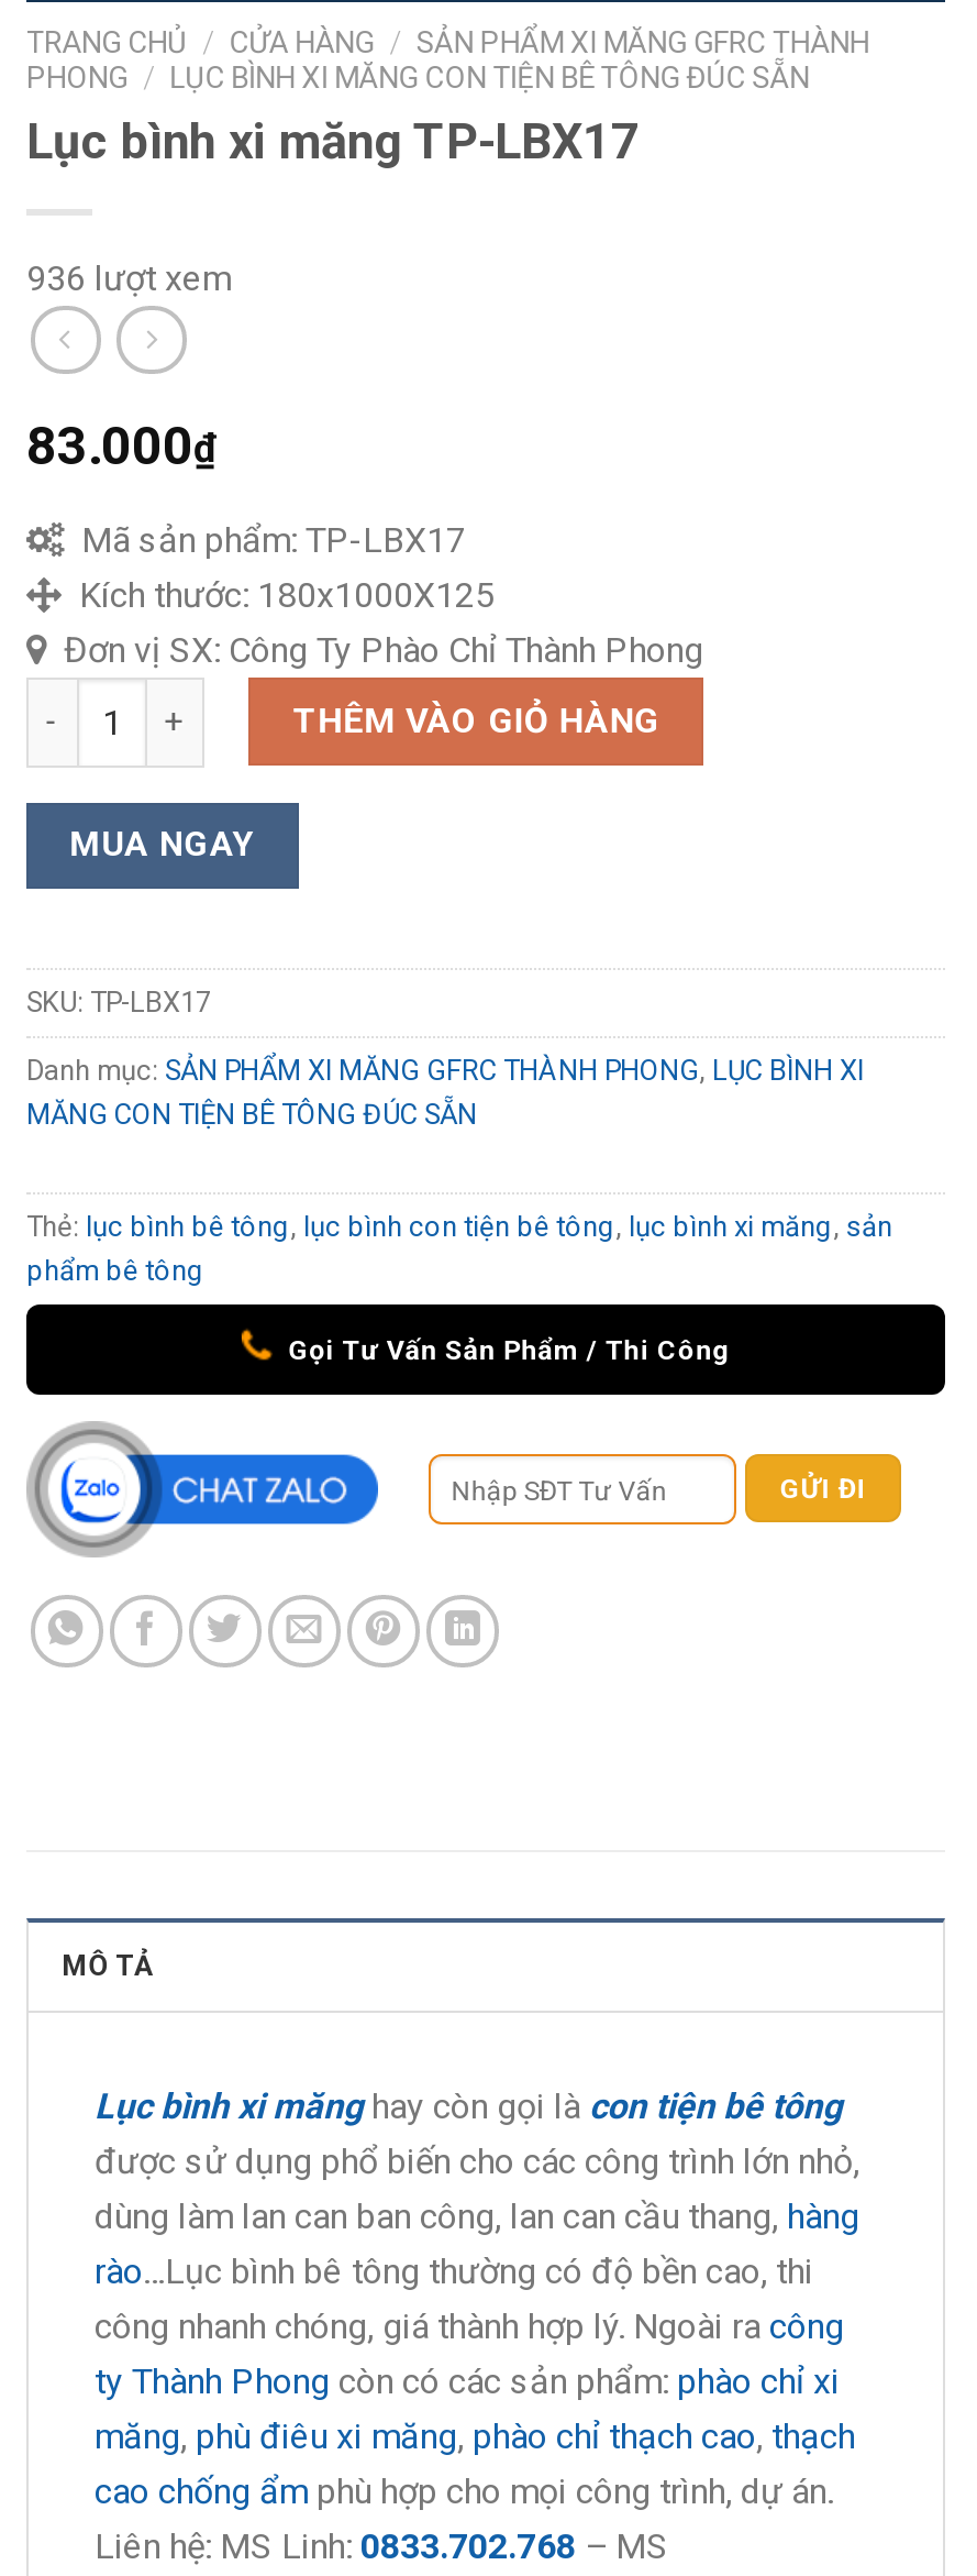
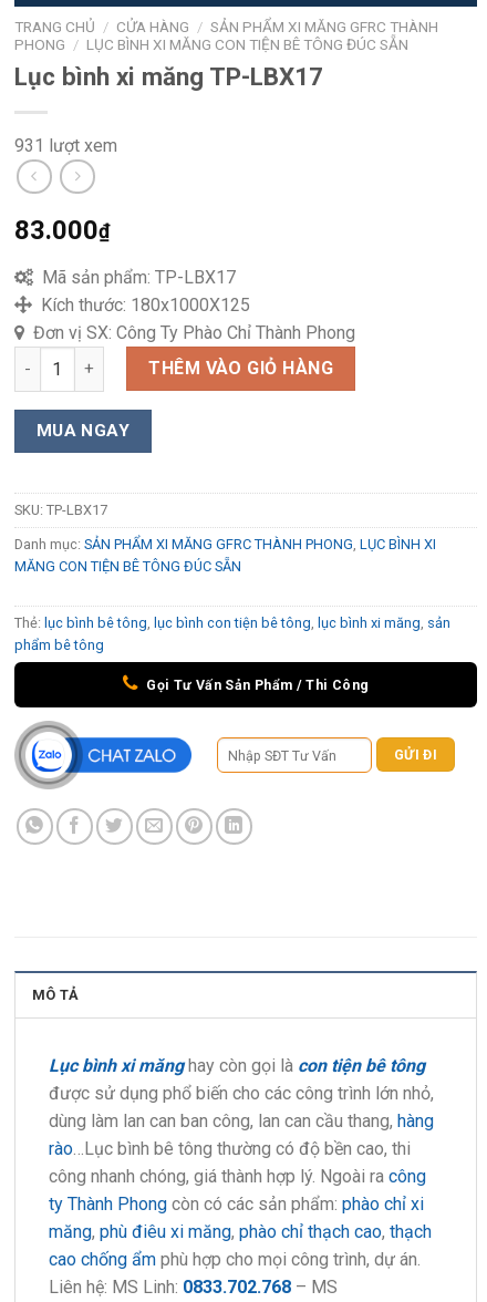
[26,257,231,299] 936 lượt xem -> [14,135,117,156] 931 lượt xem

